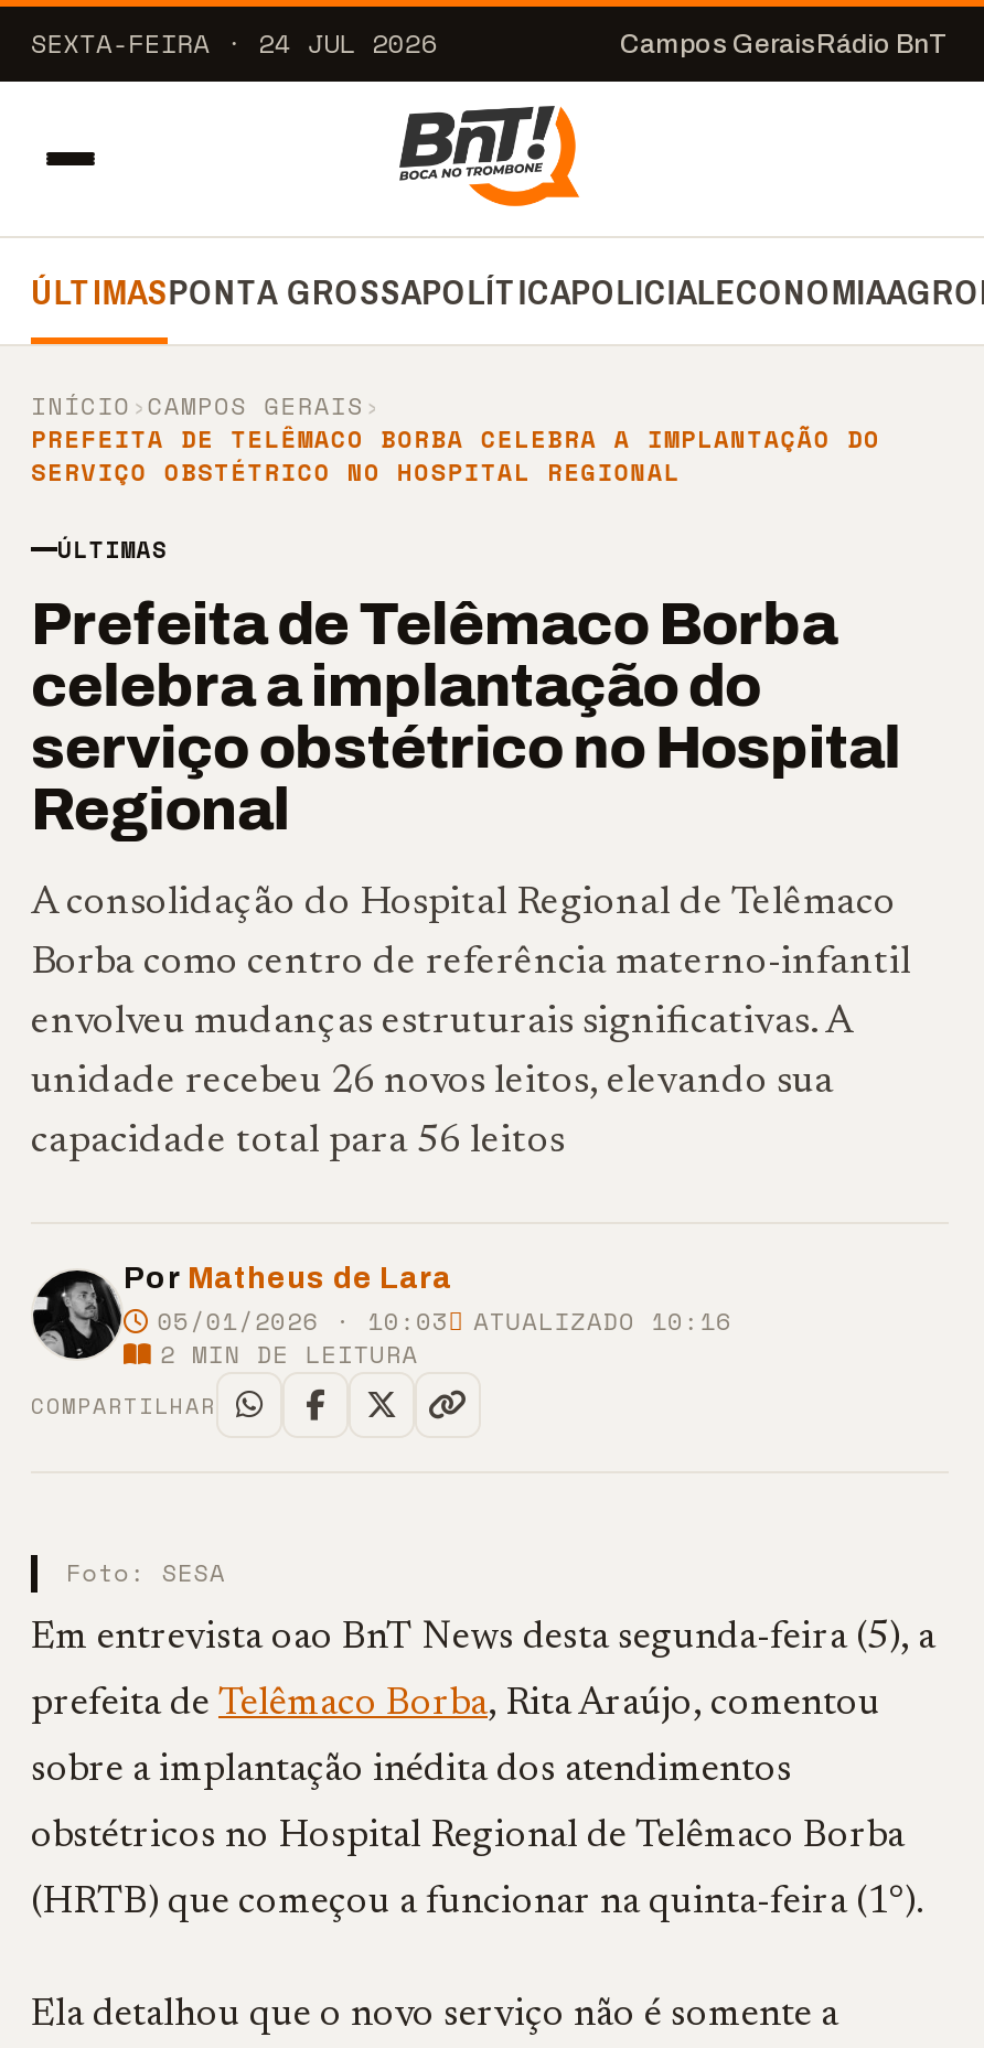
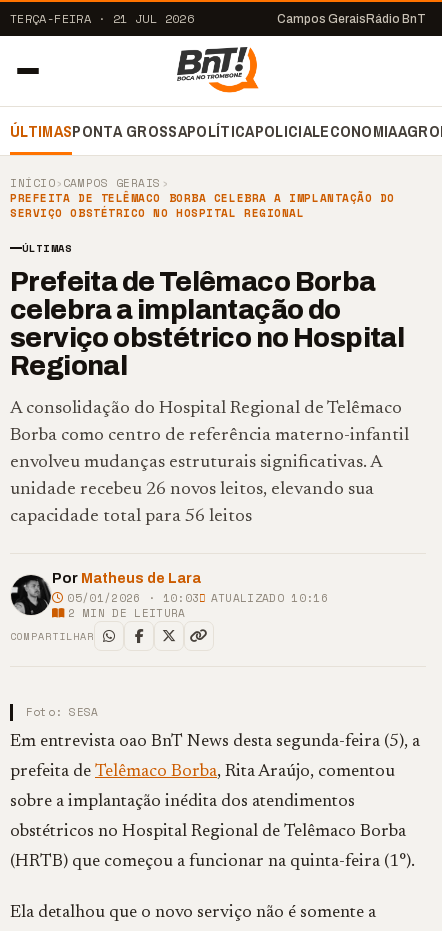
[31,24,437,62] SEXTA-FEIRA · 24 JUL 2026 -> [10,10,194,27] TERÇA-FEIRA · 21 JUL 2026

